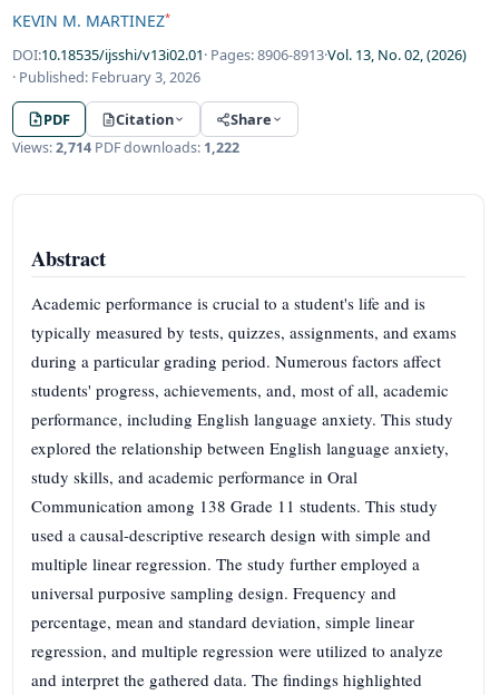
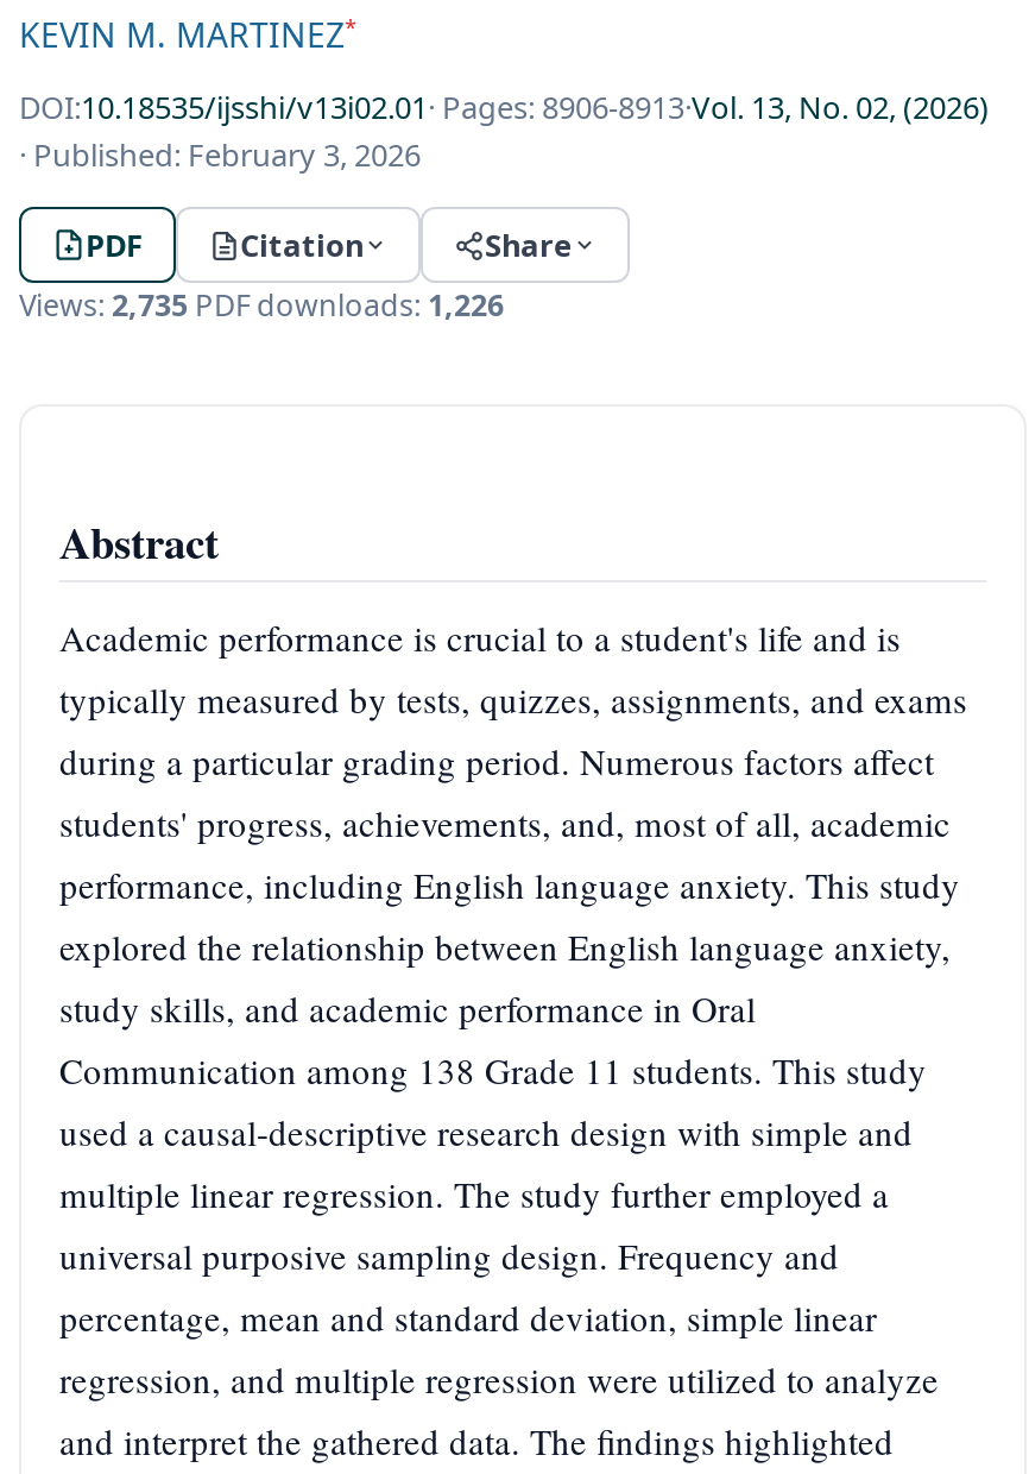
[12,138,239,157] Views: 2,714 PDF downloads: 1,222 -> [19,285,504,326] Views: 2,735 PDF downloads: 1,226

